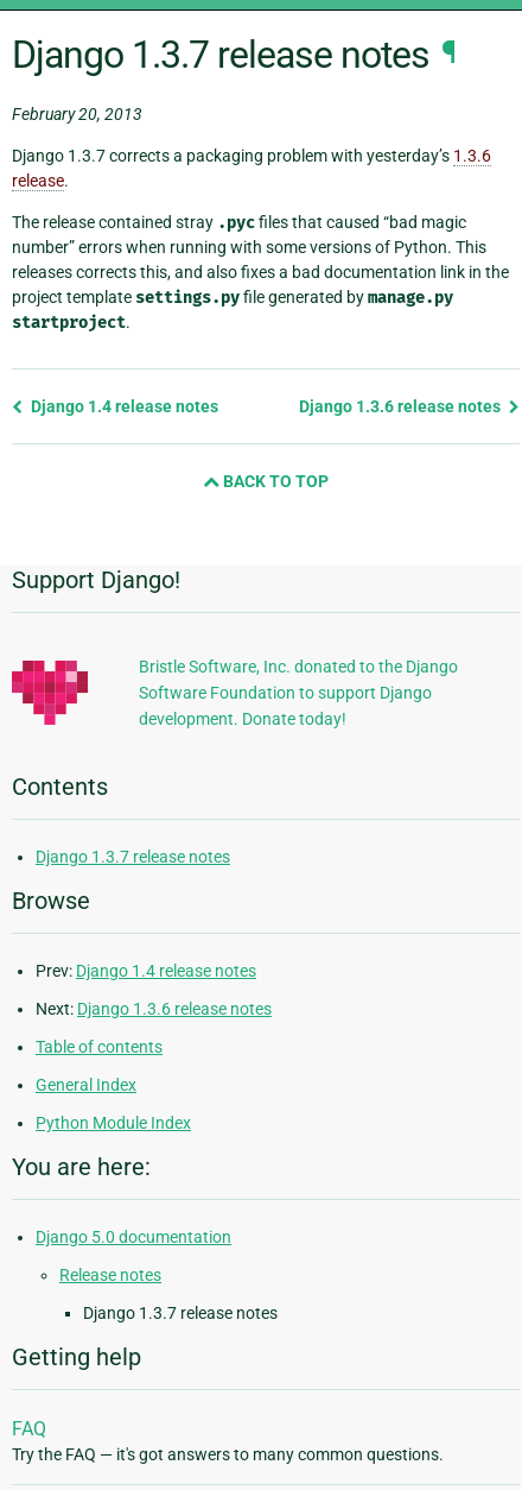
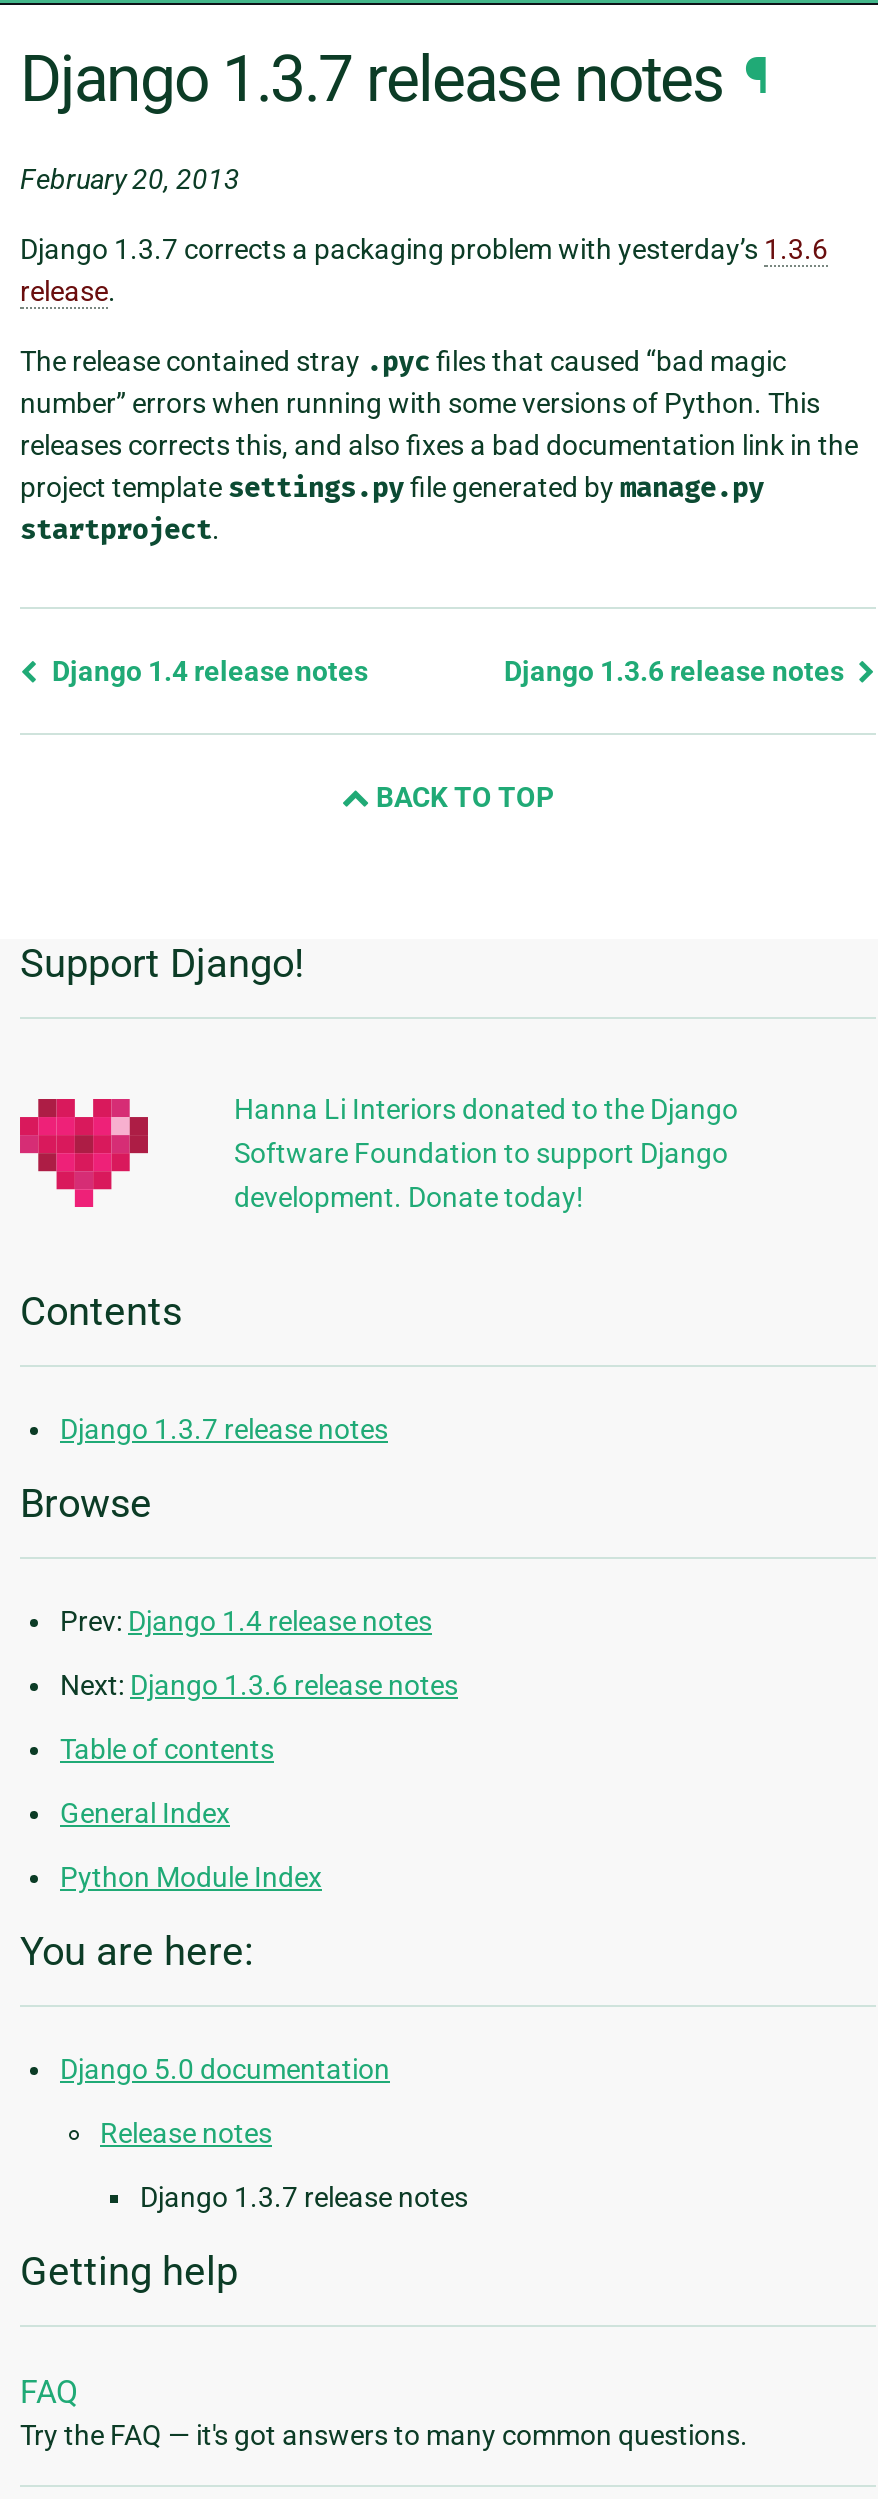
[139,657,458,676] Bristle Software, Inc. donated to the Django -> [234,1092,738,1124] Hanna Li Interiors donated to the Django

